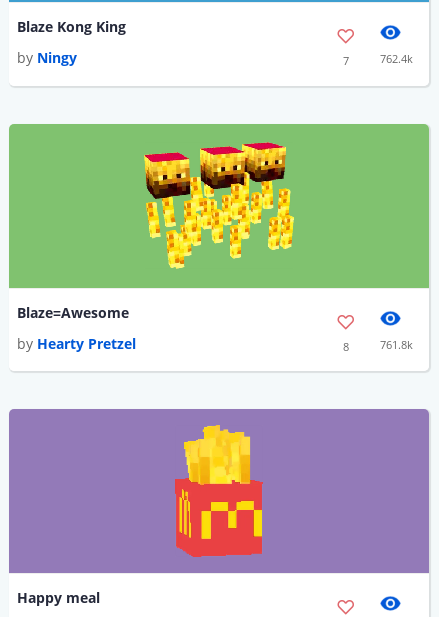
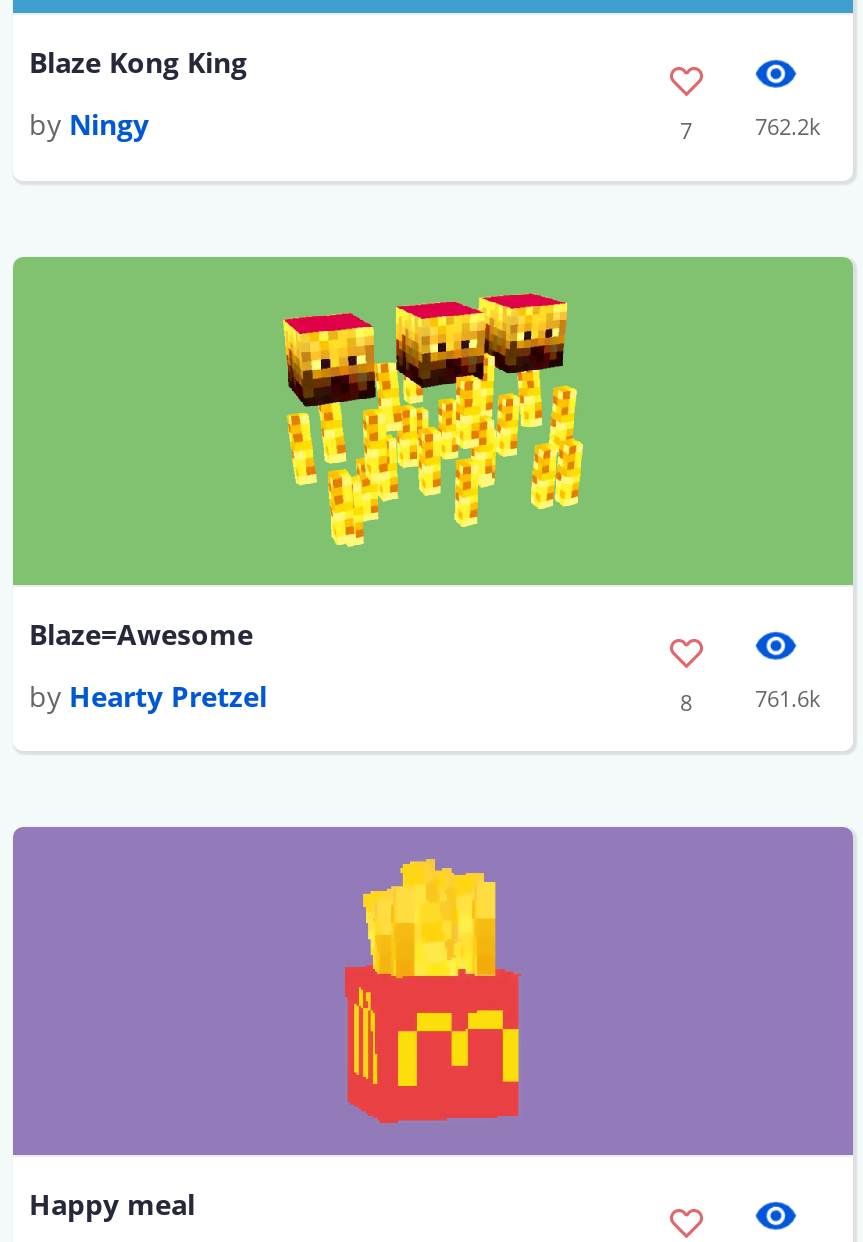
[380,51,413,66] 762.4k -> [755,112,821,142] 762.2k
[380,337,413,352] 761.8k -> [755,683,821,713] 761.6k

